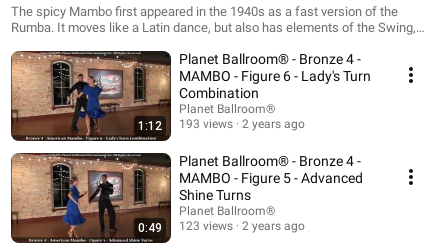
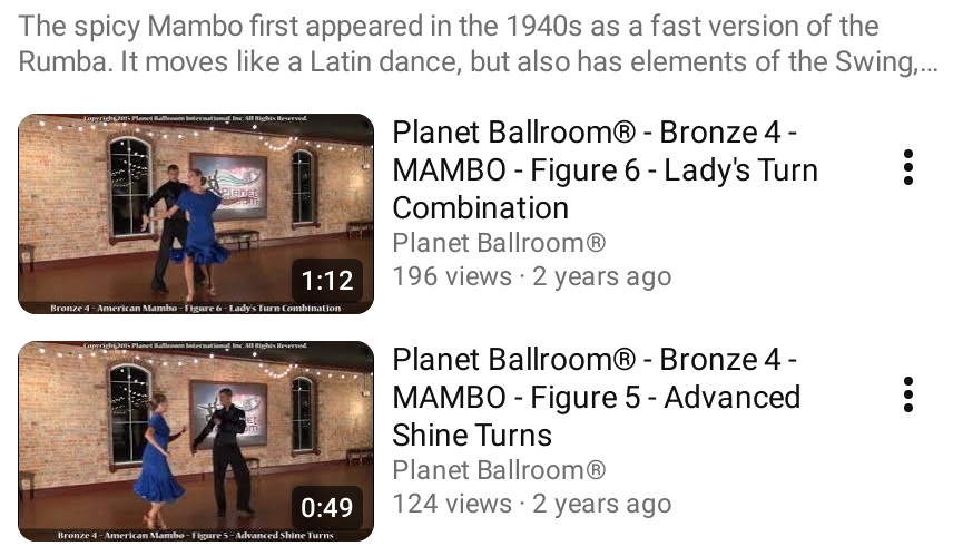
[138,117,305,133] 1:12 193 views 2 years ago -> [301,261,672,296] 1:12 196 views 2 years ago
[138,219,305,235] 0:49 123 views 2 years ago -> [301,488,672,524] 0:49 124 views 2 years ago

